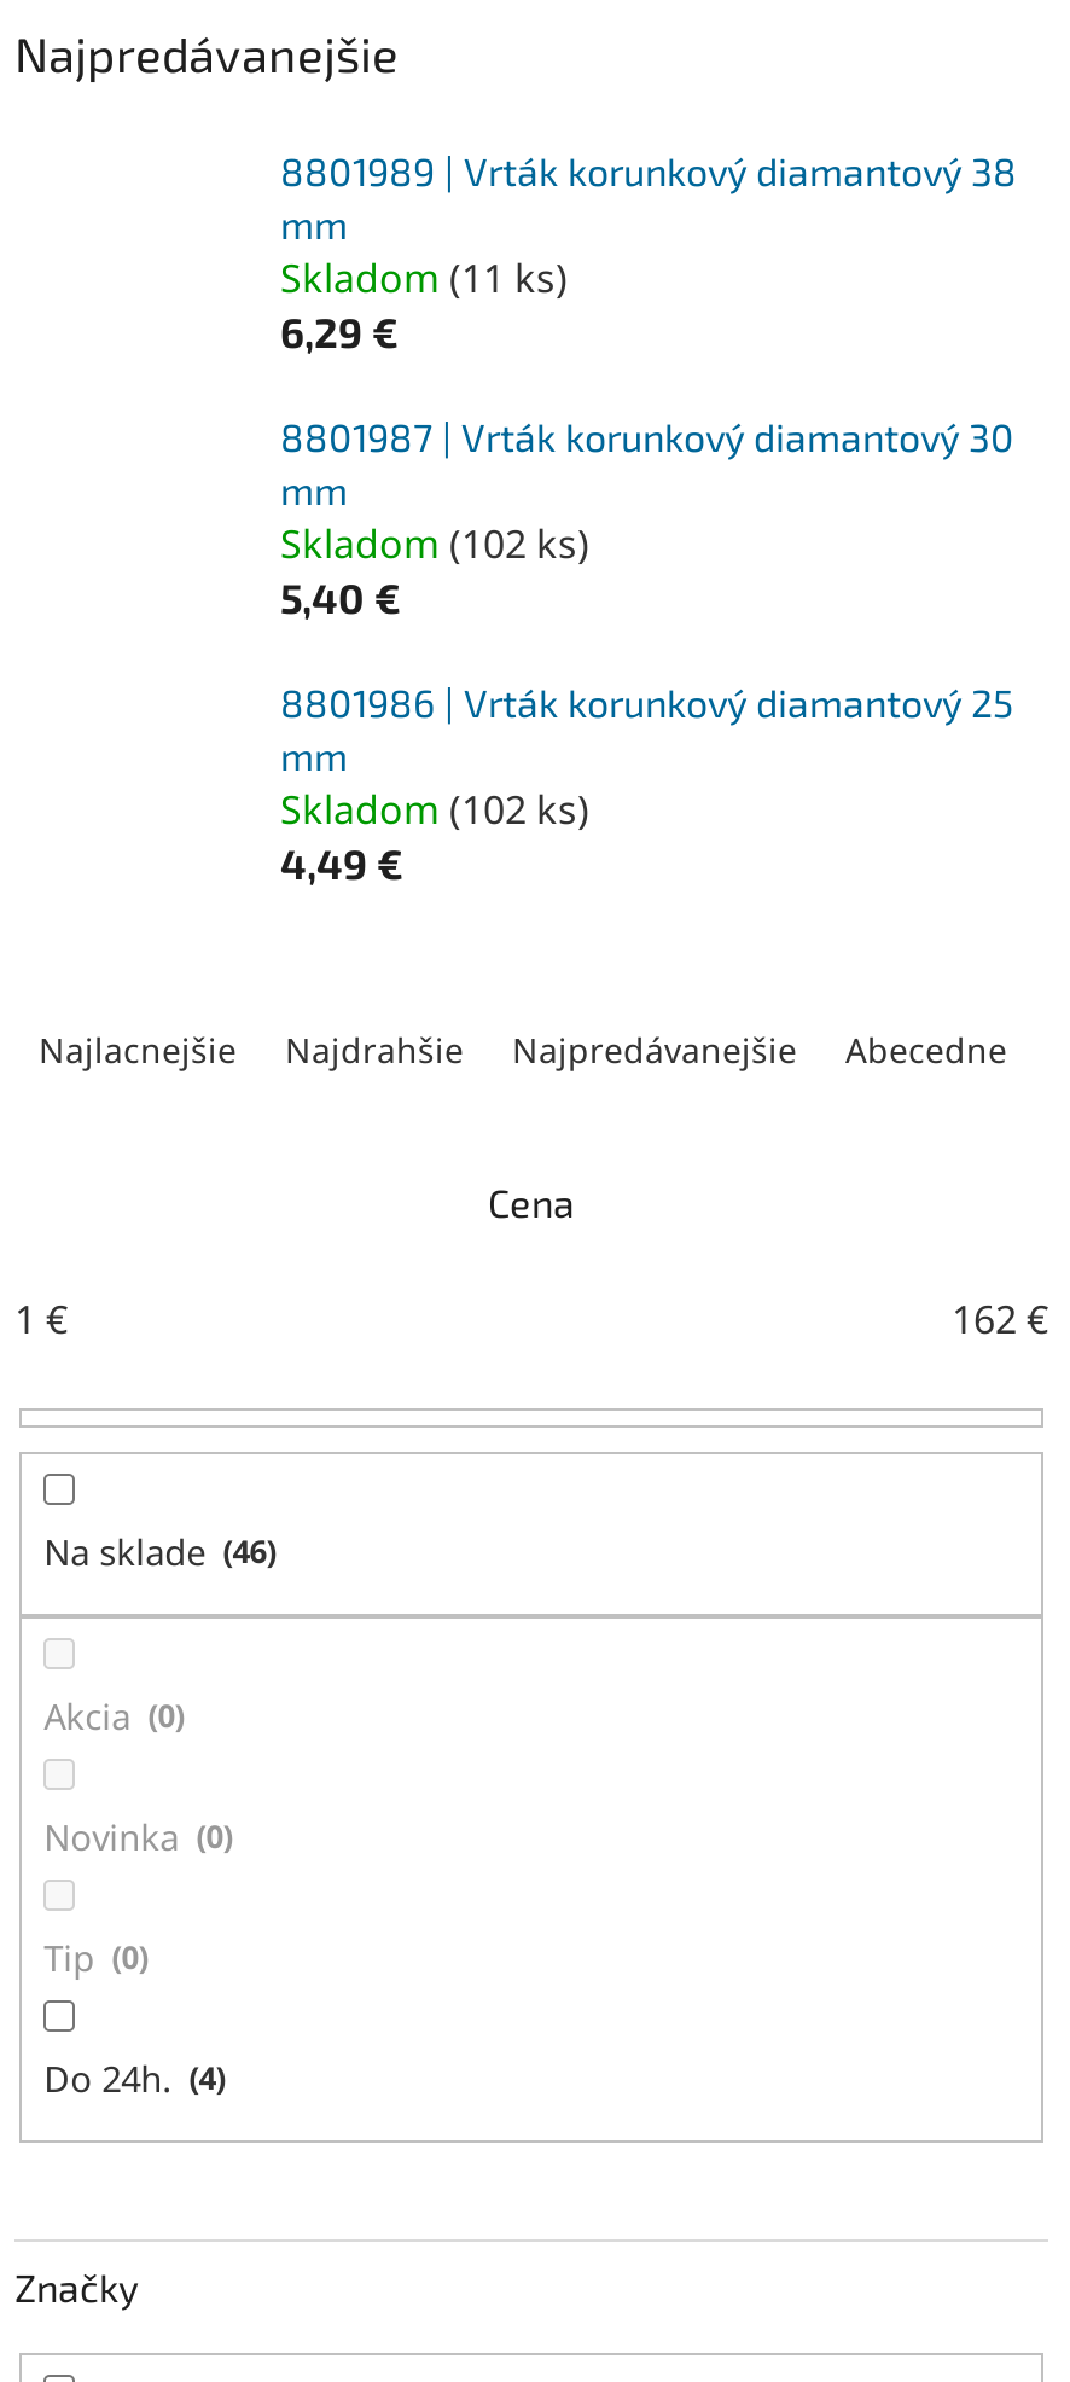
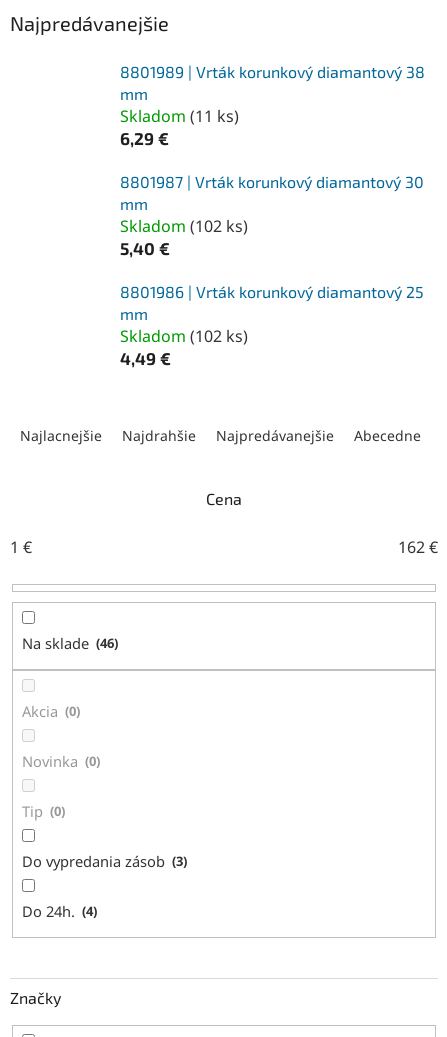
none -> [22,851,183,871] Do vypredania zásob | 3

